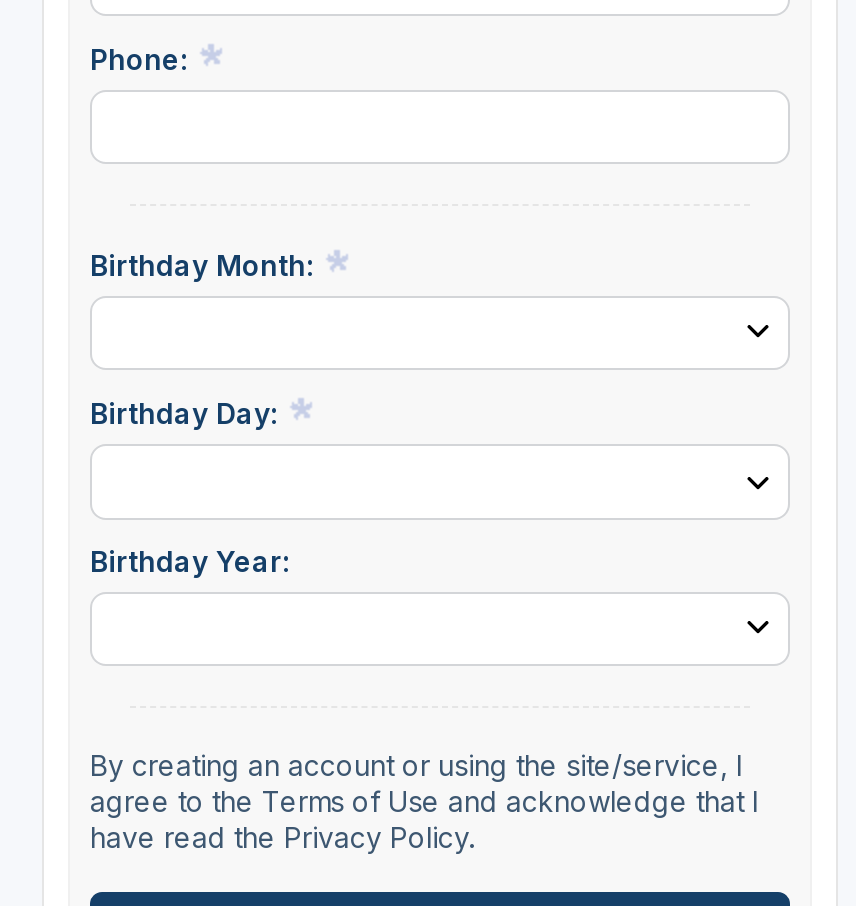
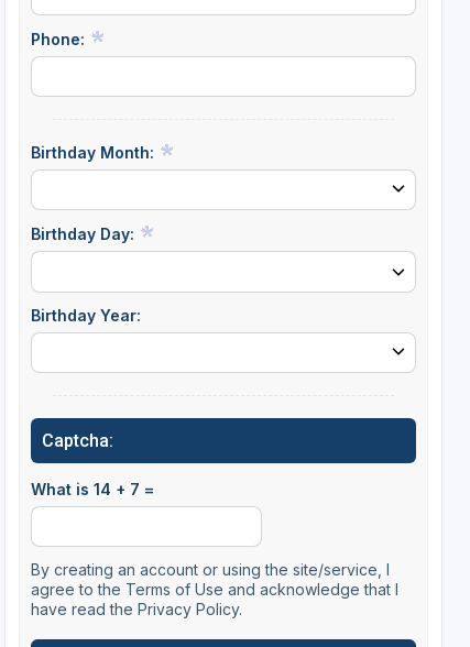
none -> [31,430,154,498] Captcha: | What is 14 + 7 =

